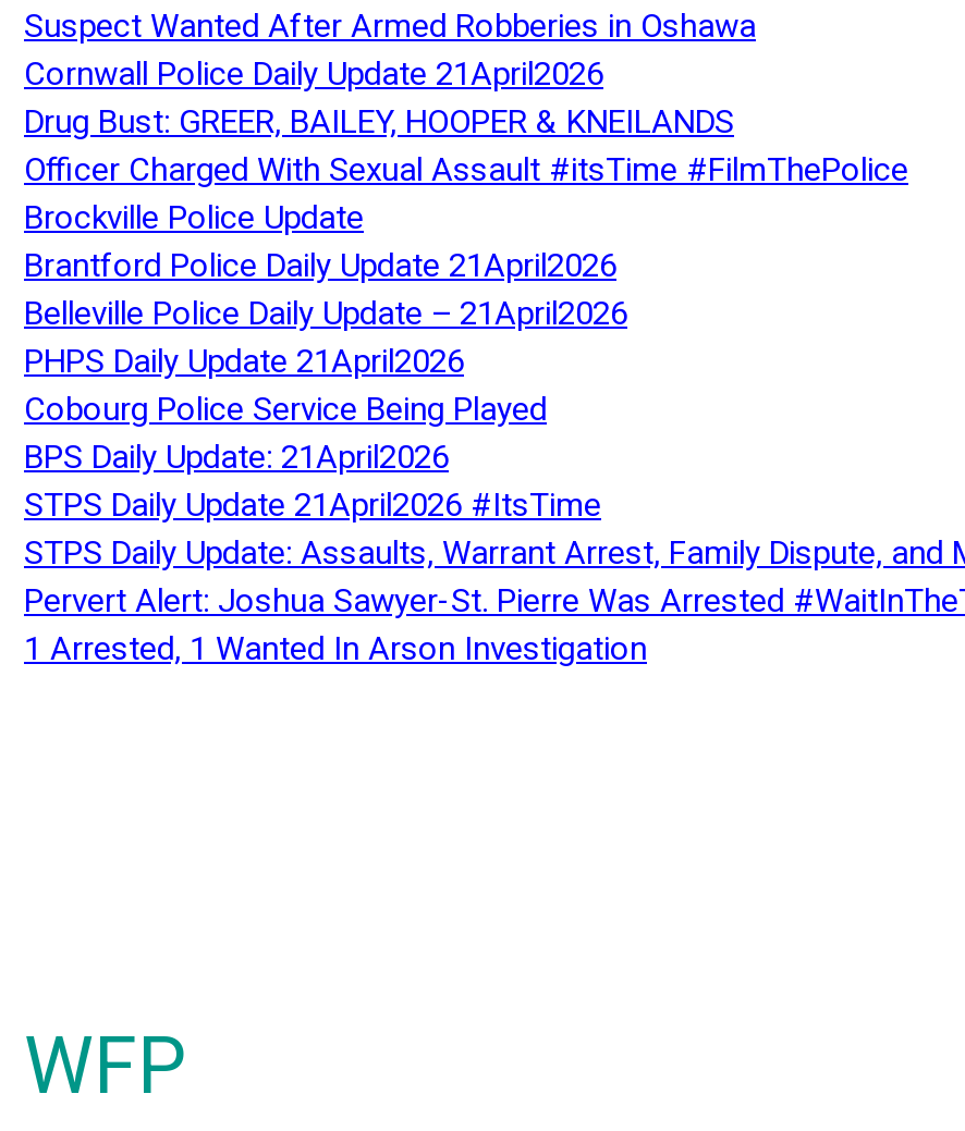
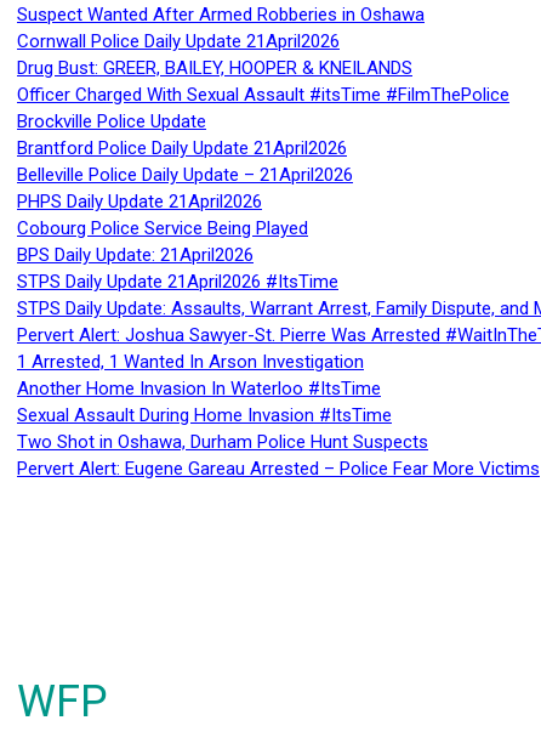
none -> [17,378,540,480] Another Home Invasion In Waterloo #ItsTime | Sexual Assault During Home Invasion #ItsTime | Two Shot in Oshawa, Durham Police Hunt Suspects | Pervert Alert: Eugene Gareau Arrested – Police Fear More Victims

